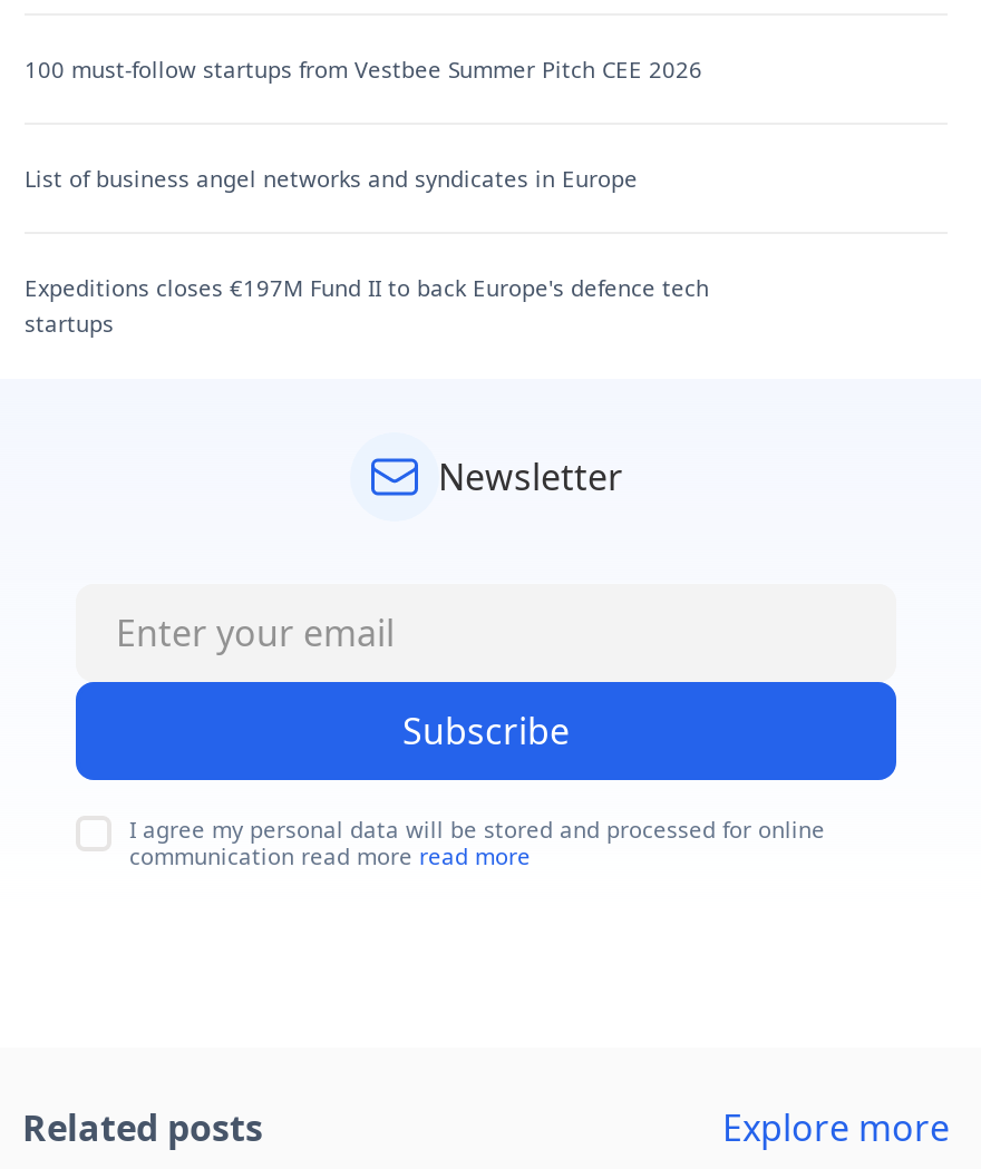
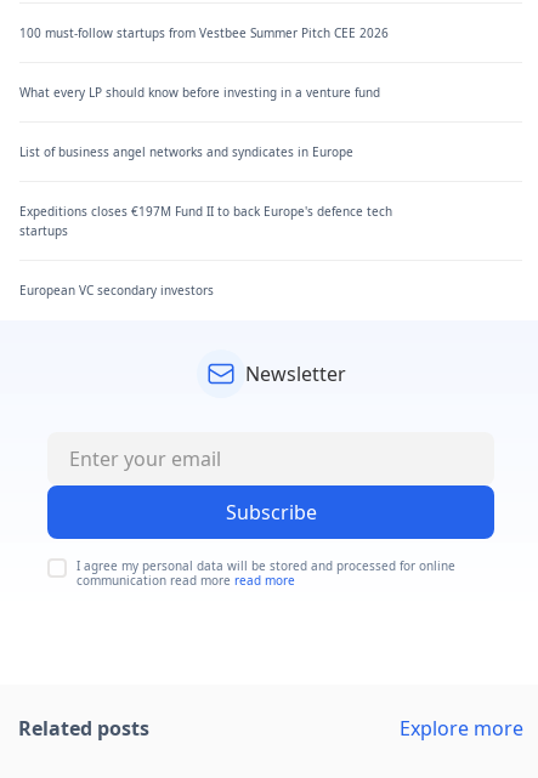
none -> [19,84,380,101] What every LP should know before investing in a venture fund
none -> [19,282,214,299] European VC secondary investors

